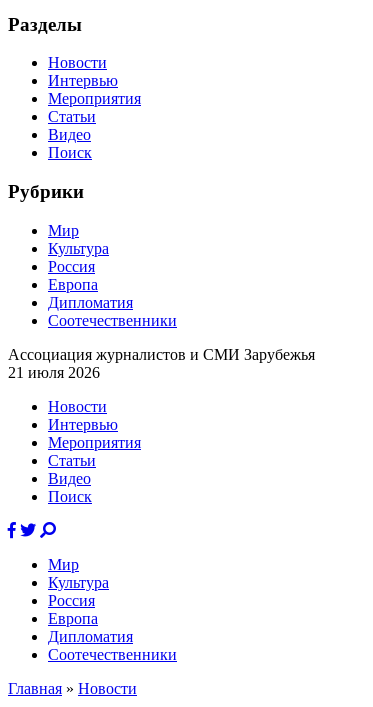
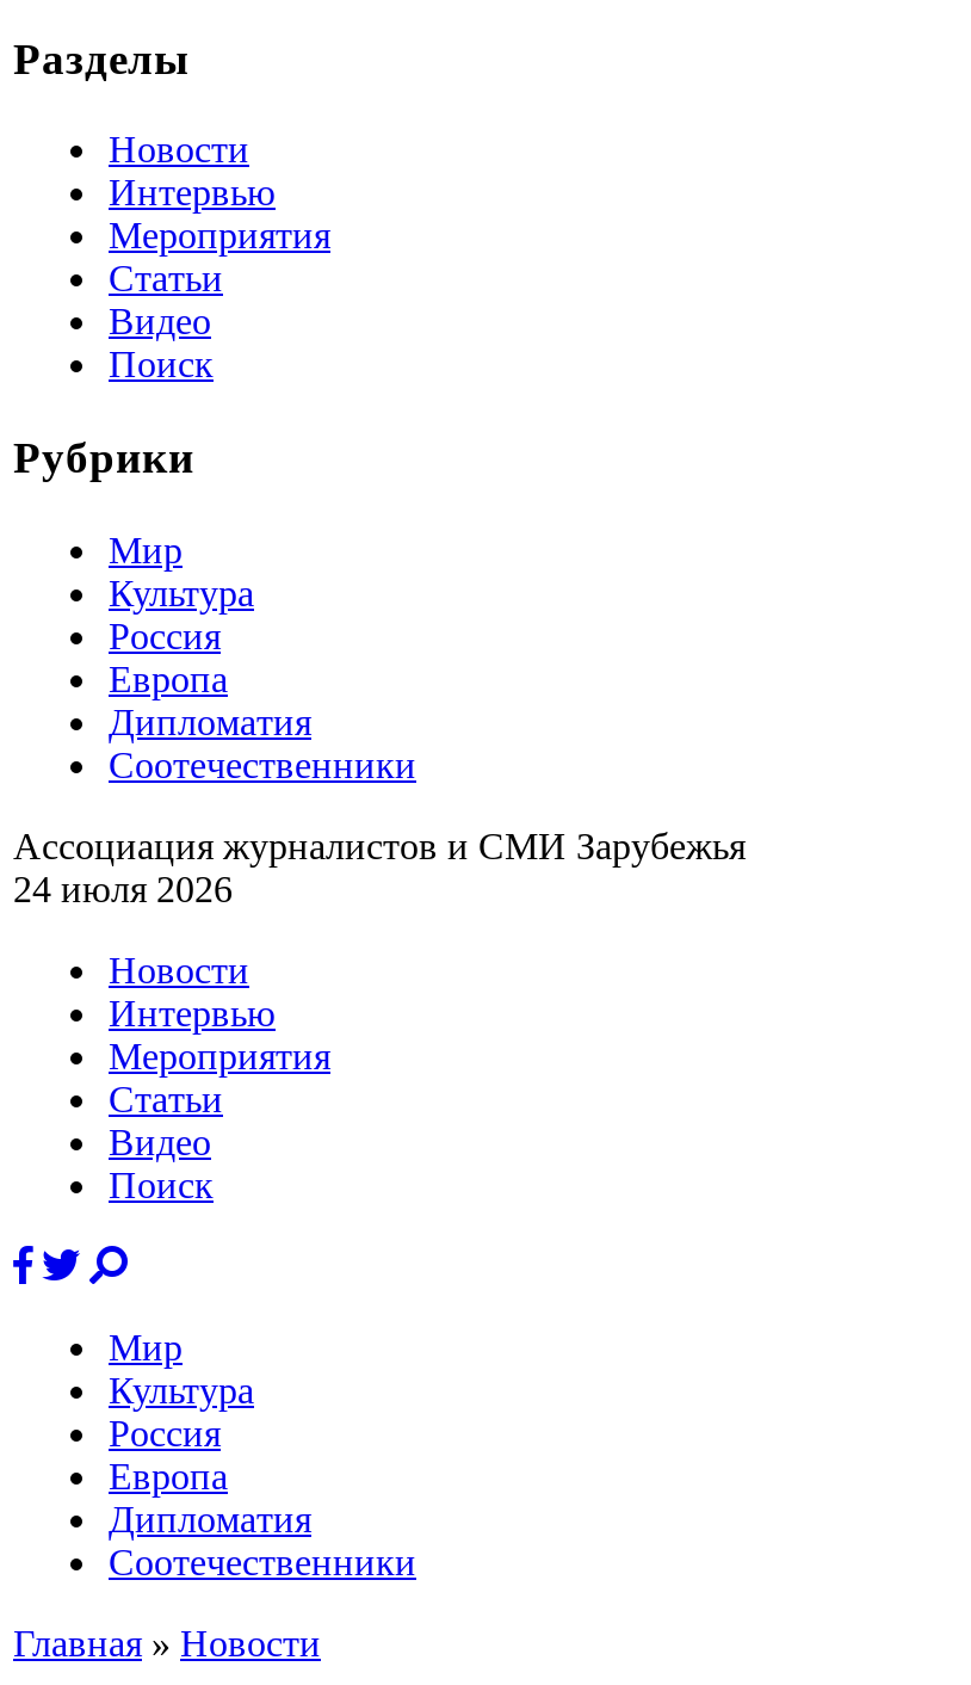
[8,364,100,381] 21 июля 2026 -> [13,869,233,909] 24 июля 2026

